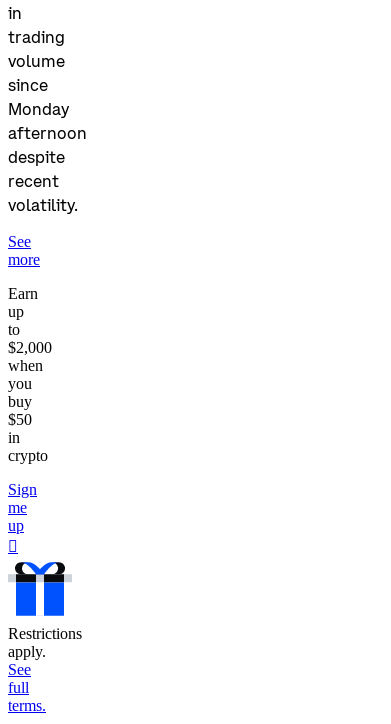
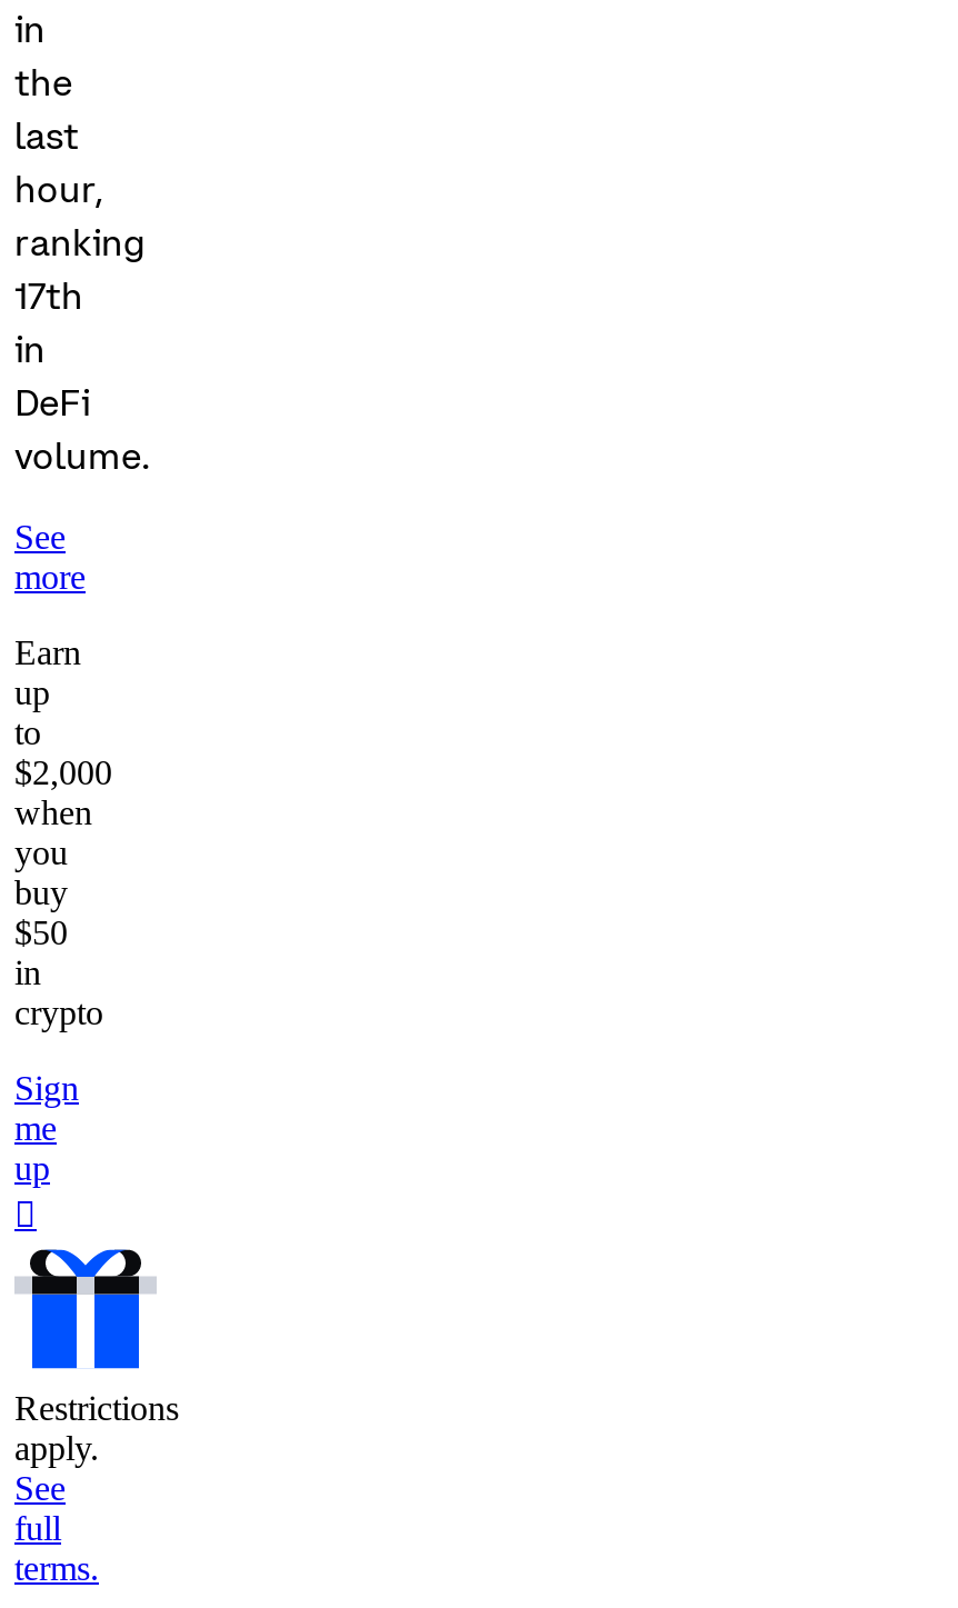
[8,27,87,215] trading | volume | since | Monday | afternoon | despite | recent | volatility. -> [14,59,150,477] the | last | hour, | ranking | 17th | in | DeFi | volume.

